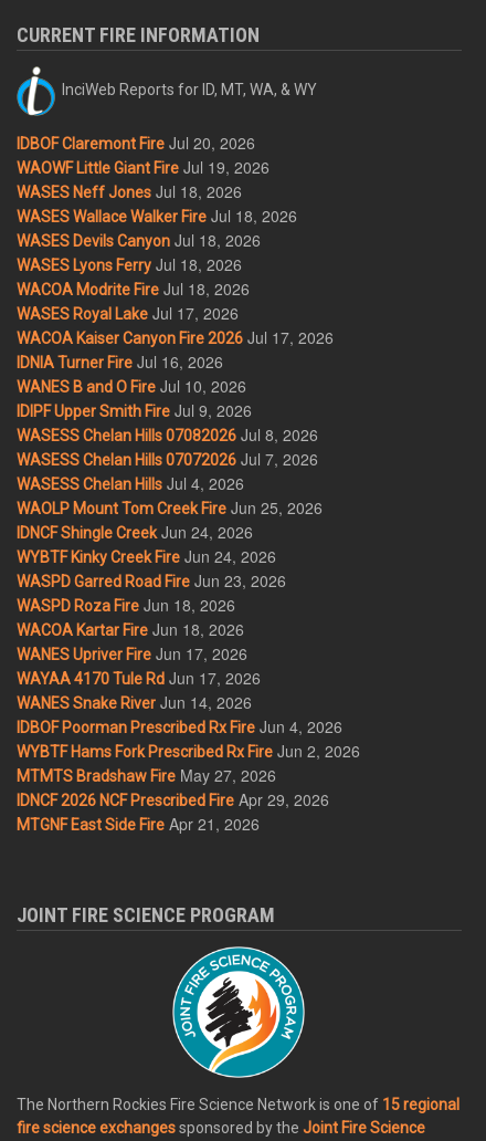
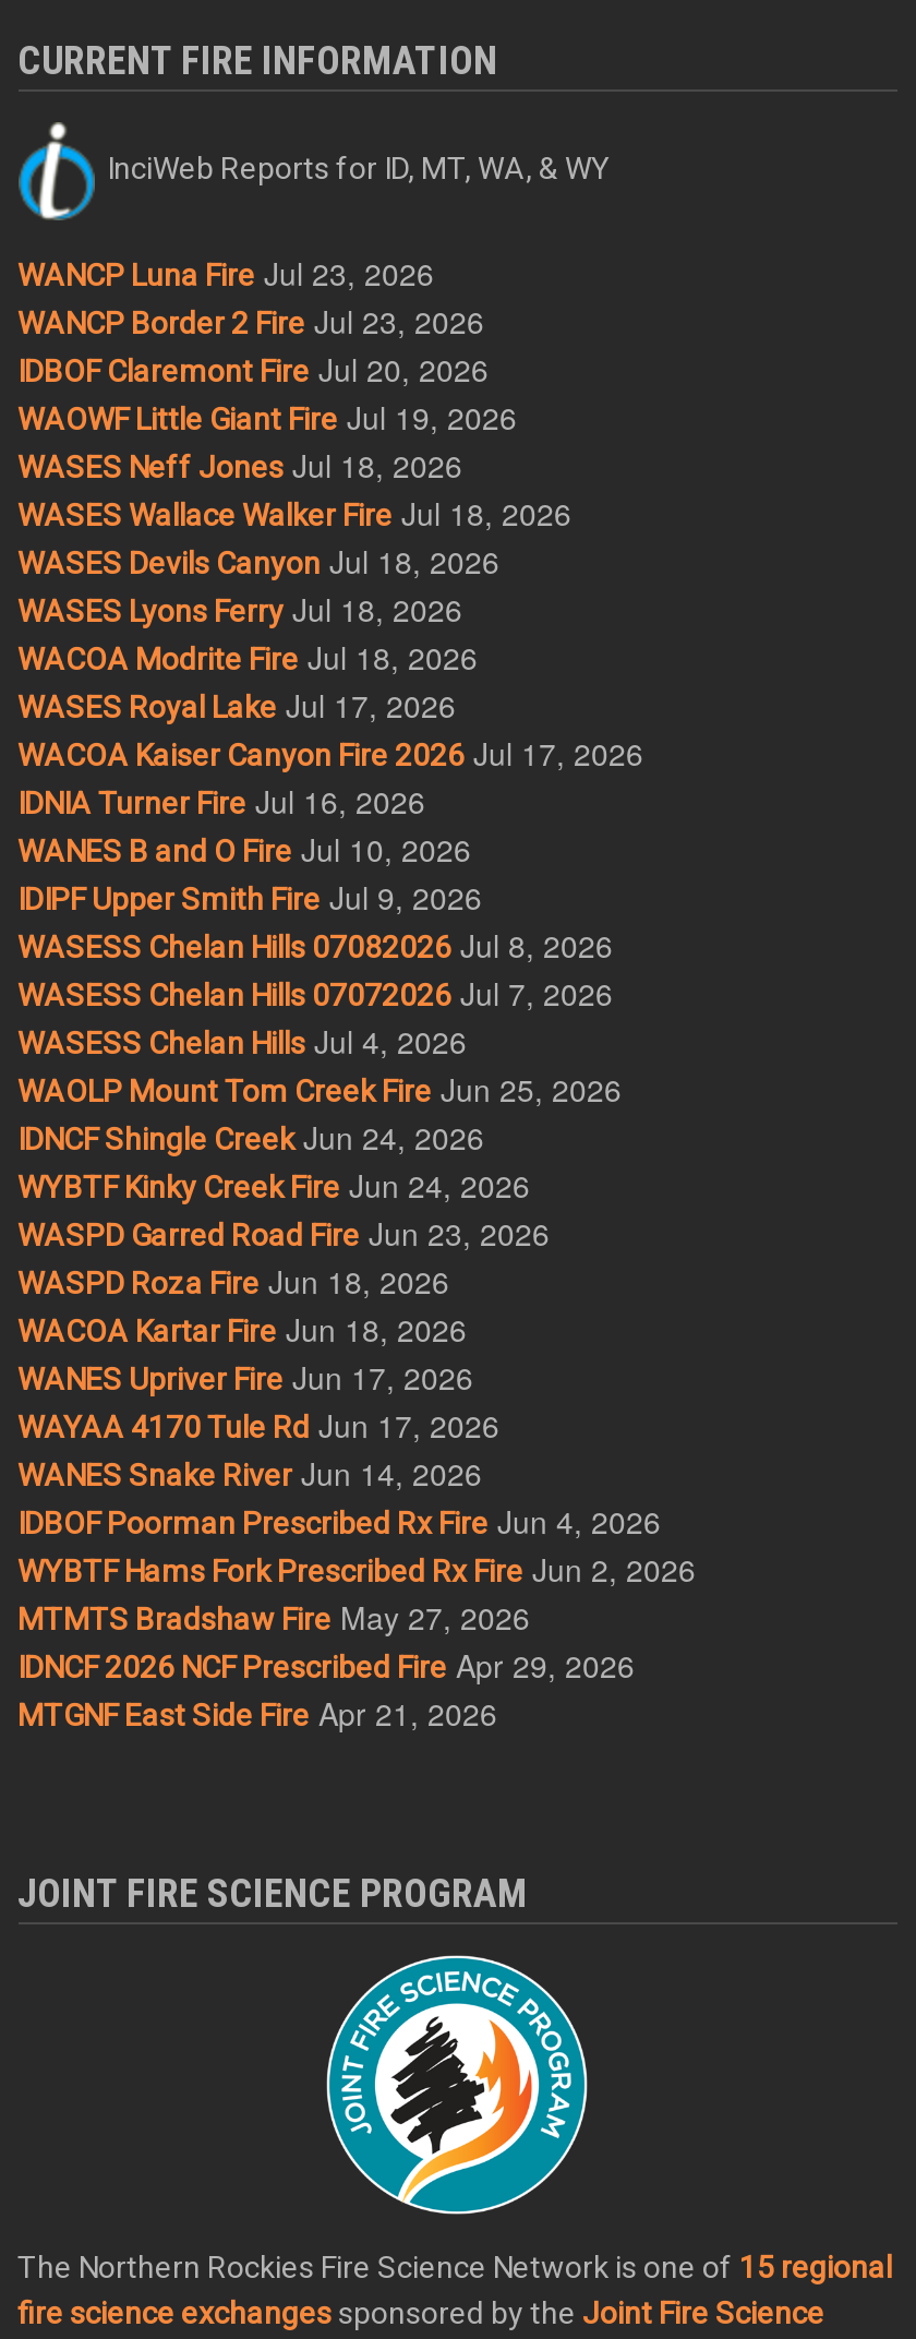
none -> [17,250,484,342] WANCP Luna Fire Jul 23, 2026 | WANCP Border 2 Fire Jul 23, 2026

